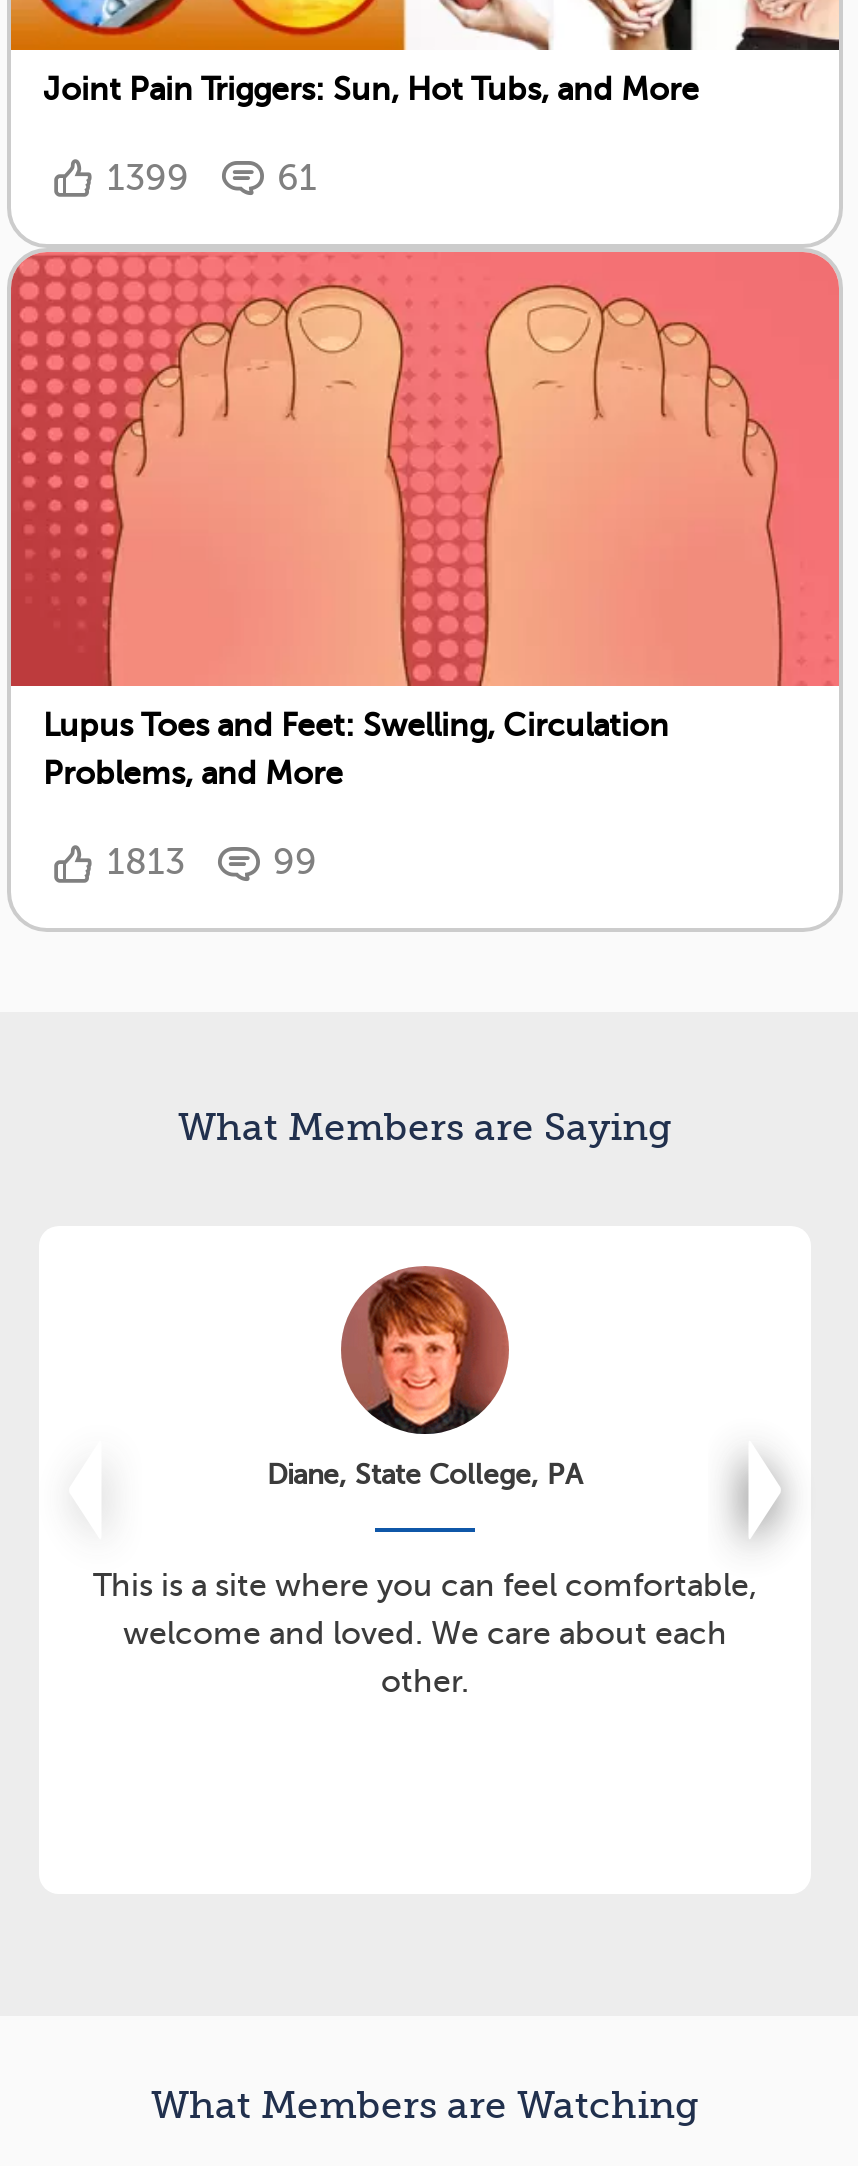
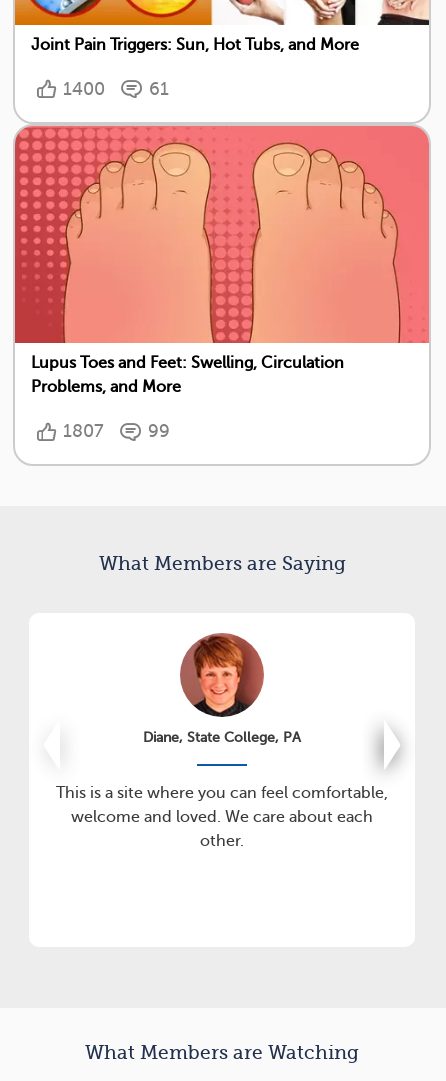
[107,157,189,197] 1399 -> [63,79,105,99] 1400
[107,842,185,882] 1813 -> [63,421,104,441] 1807

